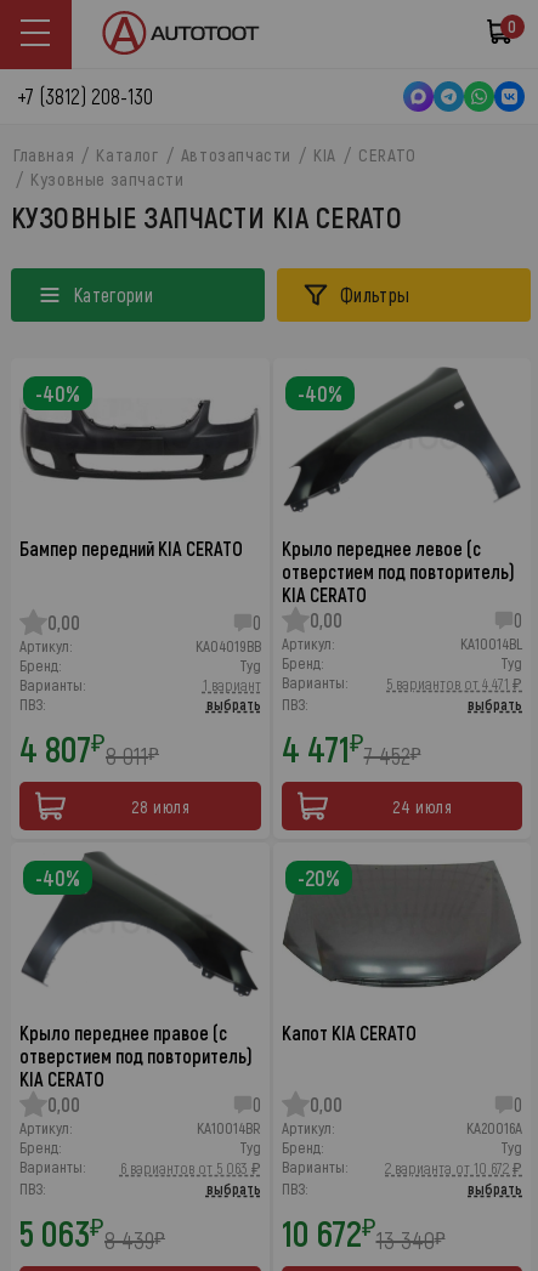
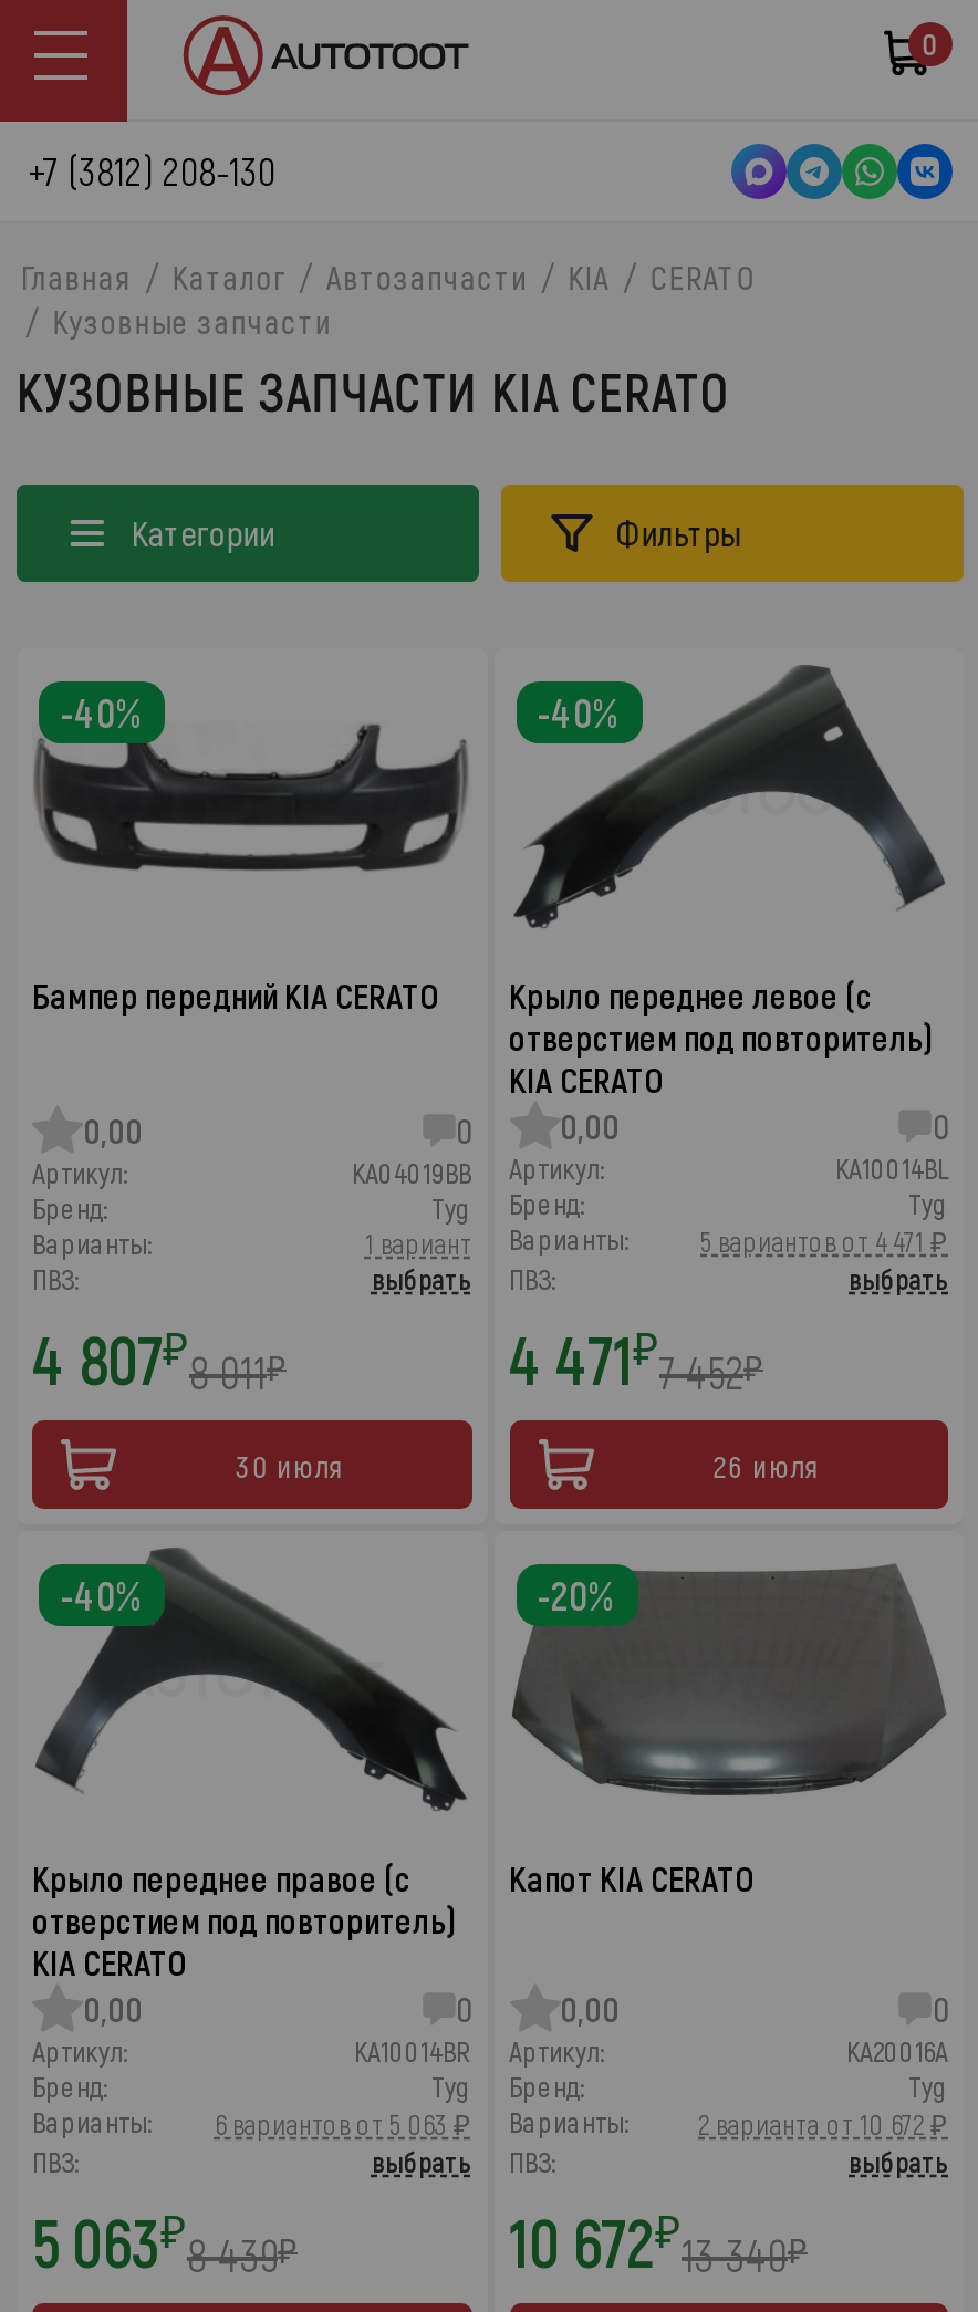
[132,796,190,816] 28 июля -> [235,1446,343,1483] 30 июля
[393,796,452,816] 24 июля -> [713,1446,819,1483] 26 июля

